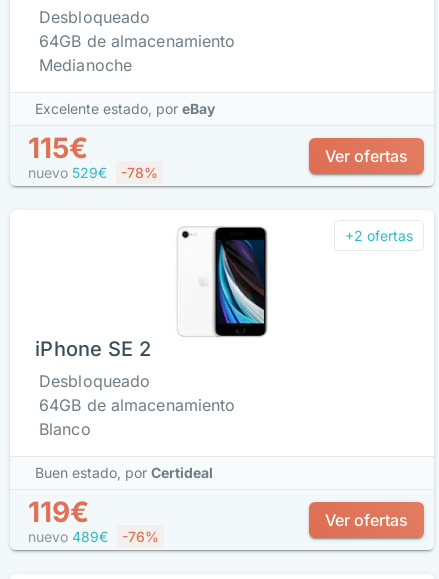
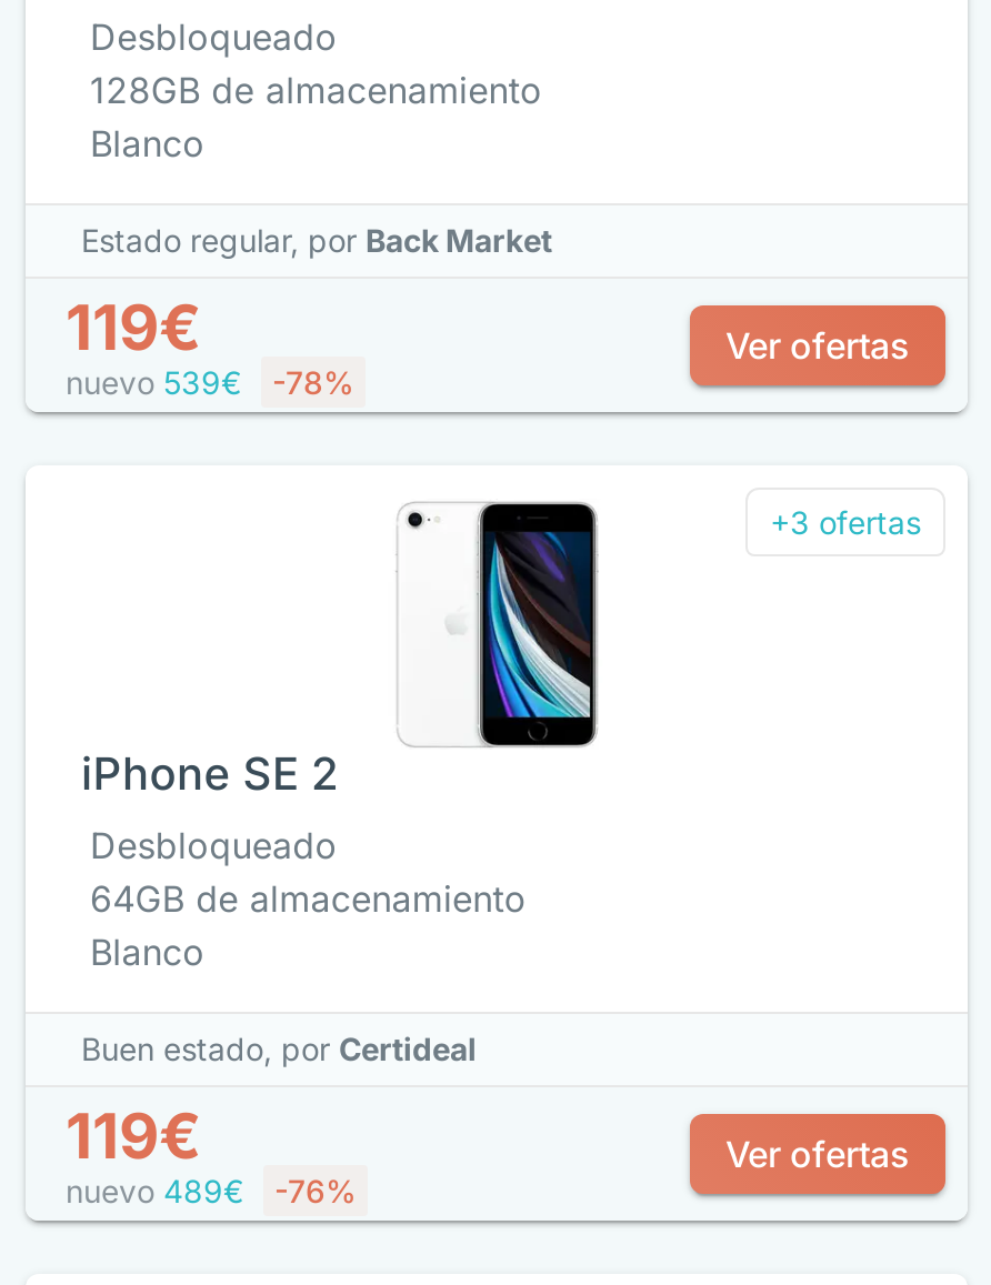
[39,31,235,75] 64GB de almacenamiento | Medianoche -> [90,68,542,165] 128GB de almacenamiento | Blanco
[28,100,215,181] Excelente estado, por eBay | 115€ | nuevo 529€ -> [66,221,552,401] Estado regular, por Back Market | 119€ | nuevo 539€
[345,227,413,244] +2 ofertas -> [770,503,921,541] +3 ofertas

